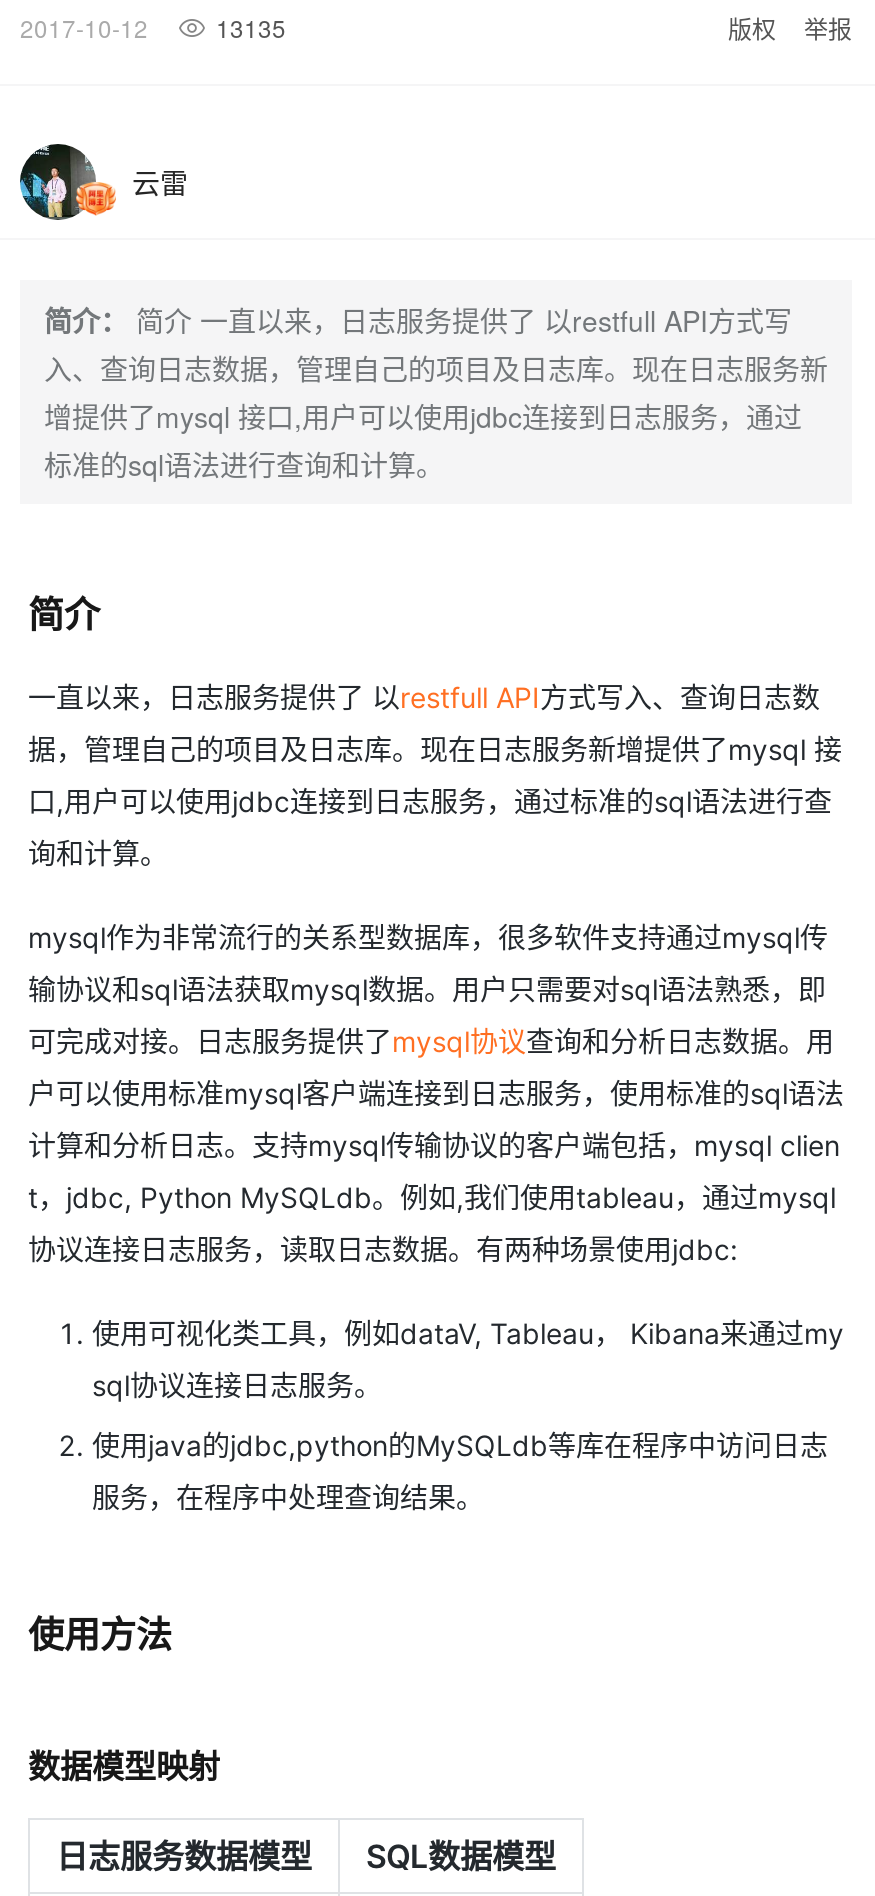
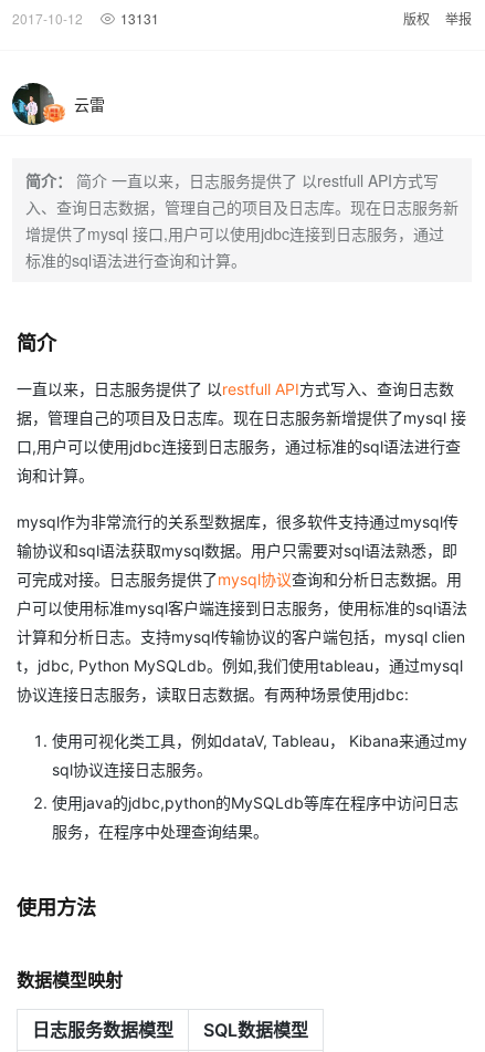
[20,10,286,44] 2017-10-12 13135 -> [12,9,159,28] 2017-10-12 13131

